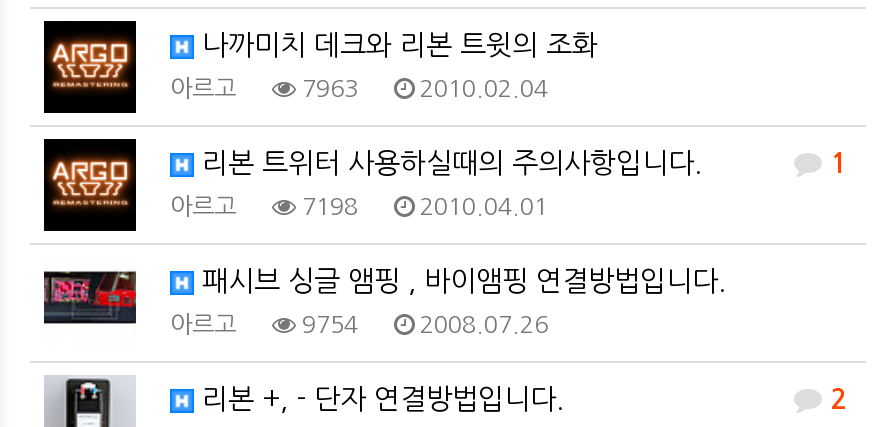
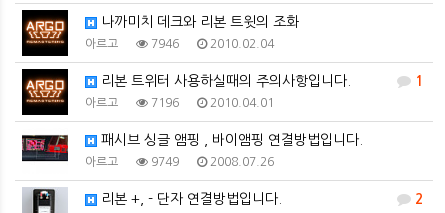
[296,77,358,101] 7963 -> [148,38,179,50] 7946
[296,195,358,219] 7198 -> [148,97,179,109] 7196
[296,313,358,337] 9754 -> [148,156,179,168] 9749

